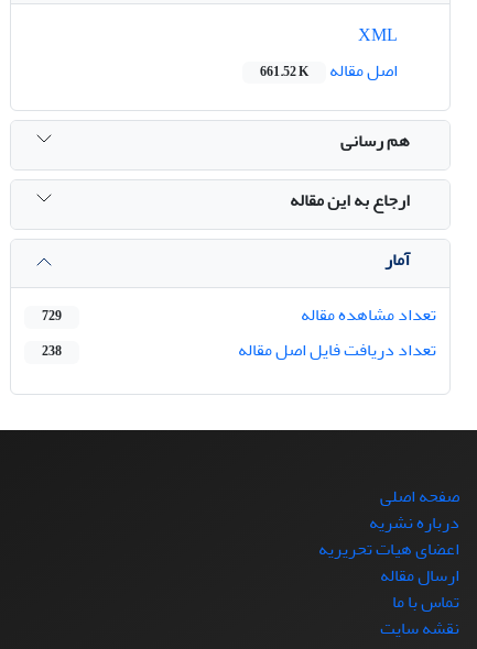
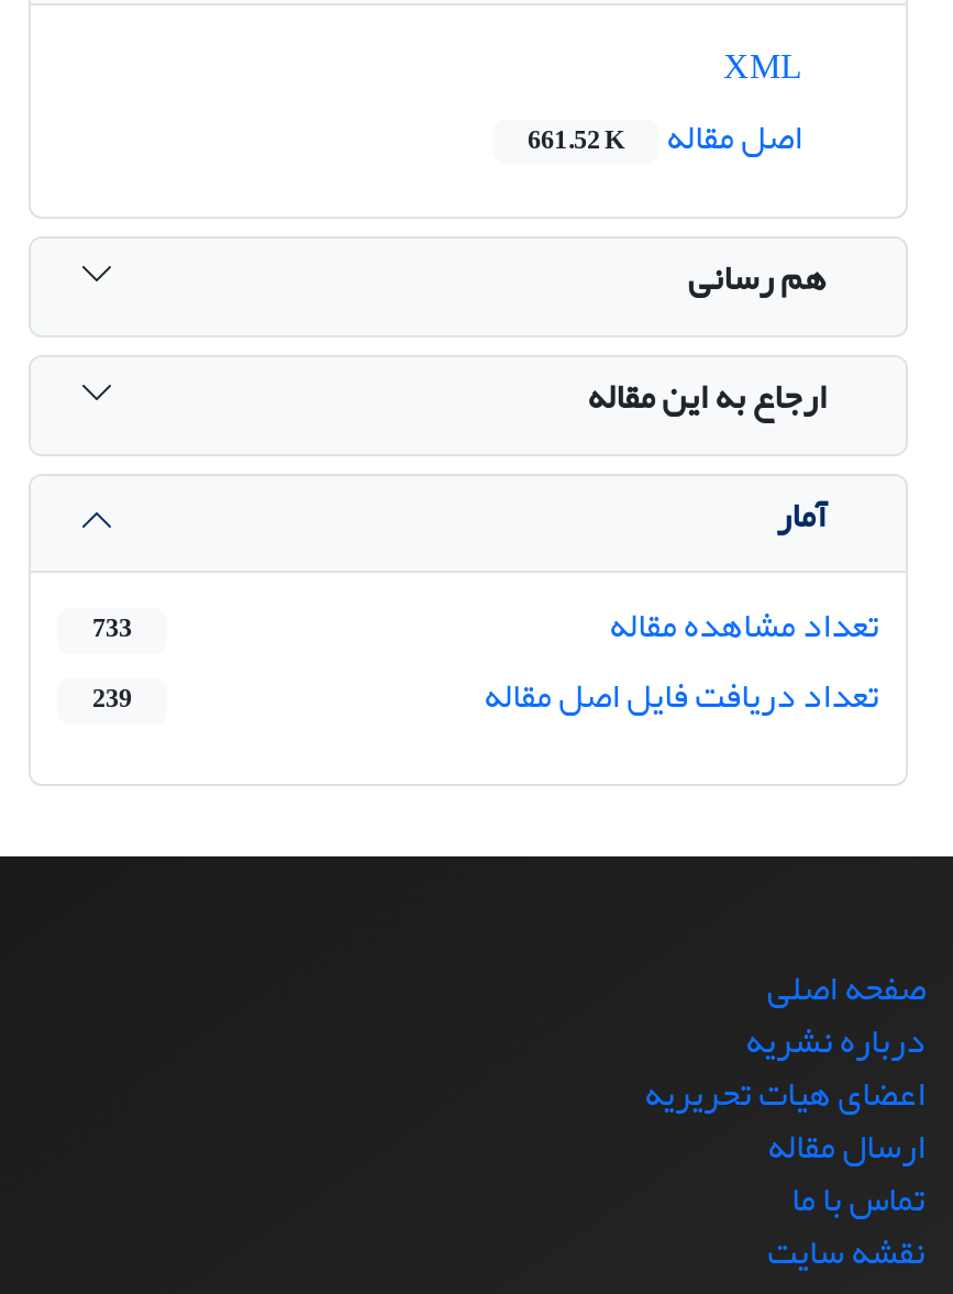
[42,304,62,329] 729 -> [92,604,132,655] 733
[42,339,62,365] 238 -> [92,675,132,725] 239

